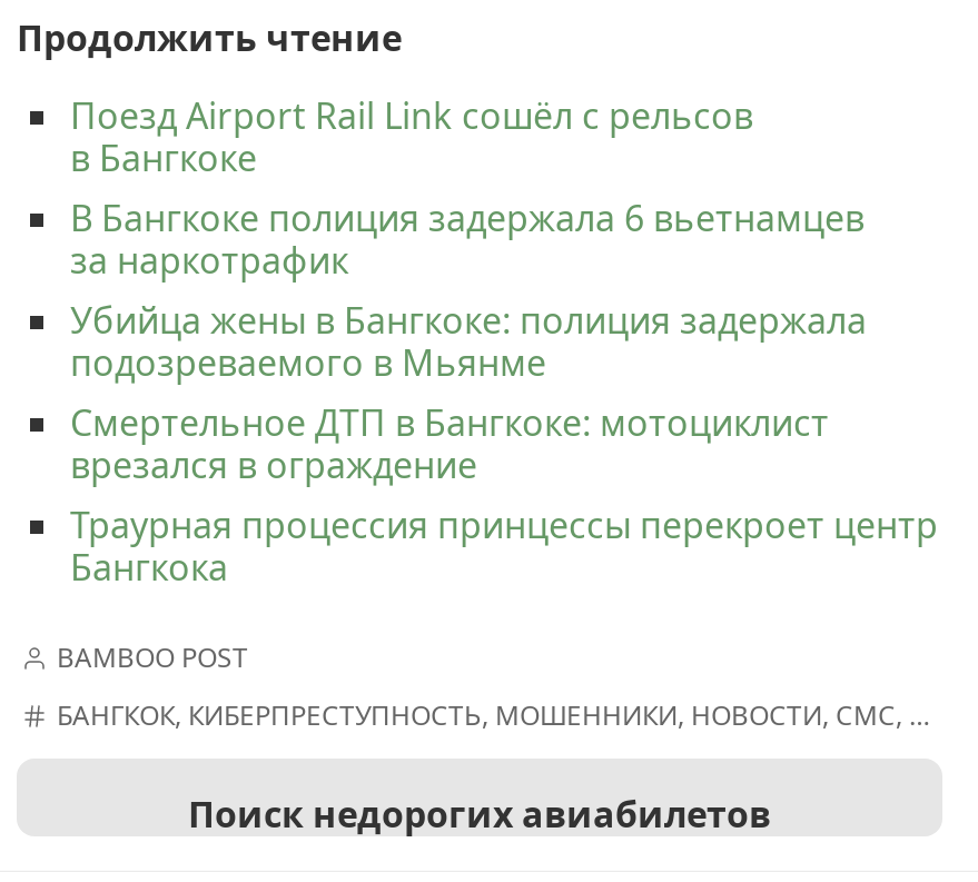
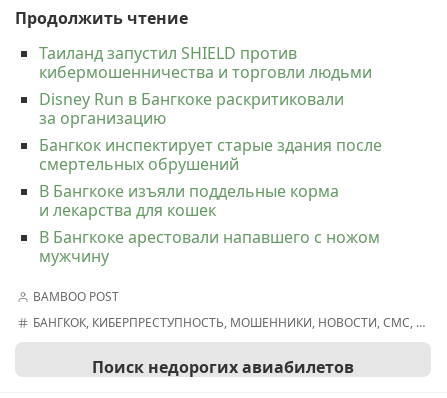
[70,92,938,592] Поезд Airport Rail Link сошёл с рельсов | в Бангкоке | В Бангкоке полиция задержала 6 вьетнамцев | за наркотрафик | Убийца жены в Бангкоке: полиция задержала | подозреваемого в Мьянме | Смертельное ДТП в Бангкоке: мотоциклист | врезался в ограждение | Траурная процессия принцессы перекроет центр | Бангкока -> [39,42,382,267] Таиланд запустил SHIELD против | кибермошенничества и торговли людьми | Disney Run в Бангкоке раскритиковали | за организацию | Бангкок инспектирует старые здания после | смертельных обрушений | В Бангкоке изъяли поддельные корма | и лекарства для кошек | В Бангкоке арестовали напавшего с ножом | мужчину

